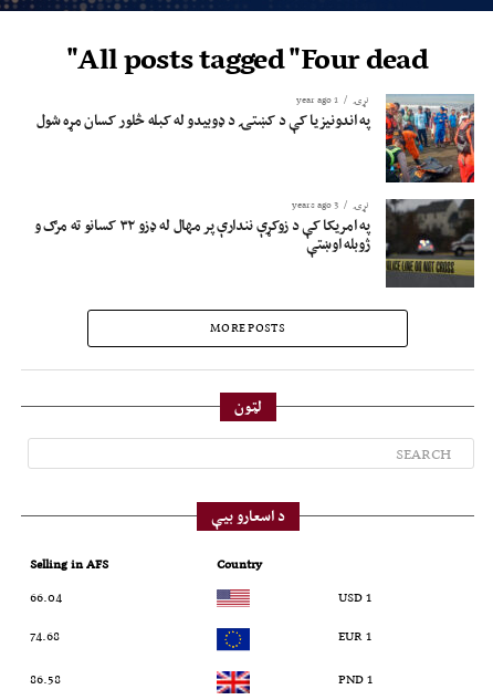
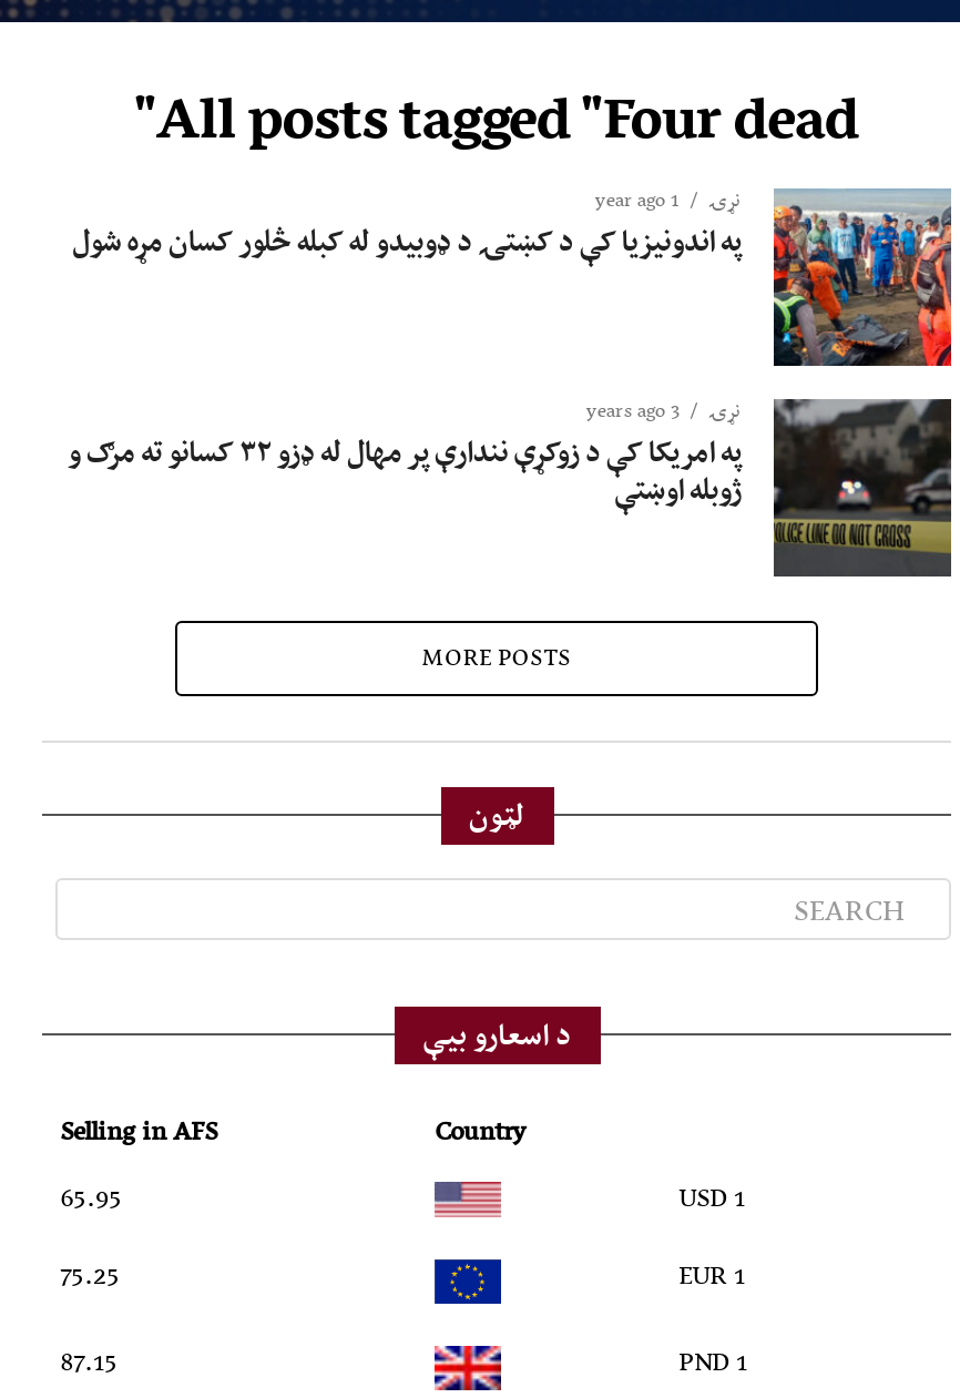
[30,586,62,608] 66.04 -> [60,1175,122,1220] 65.95
[30,625,60,647] 74.68 -> [60,1253,120,1297] 75.25
[30,668,61,690] 86.58 -> [60,1339,118,1384] 87.15

